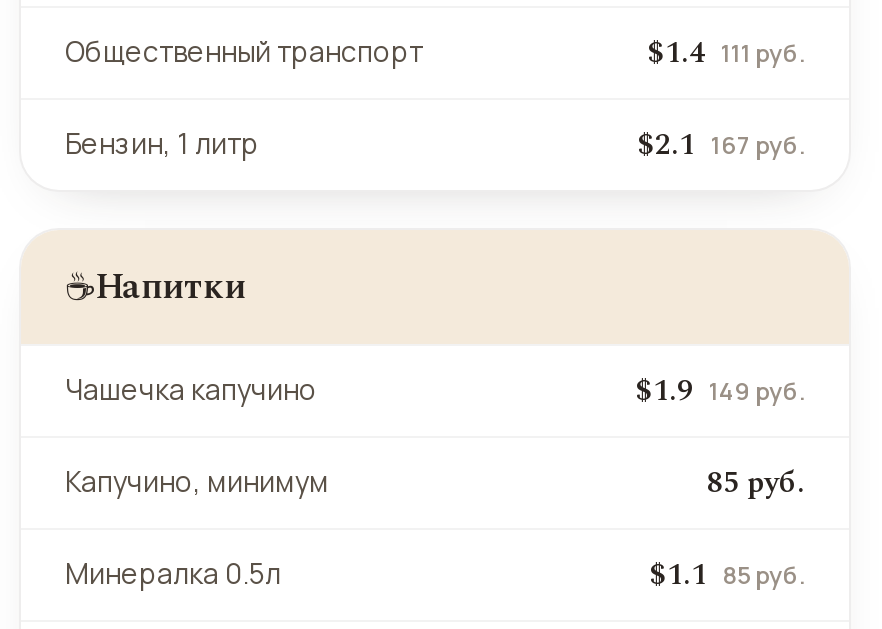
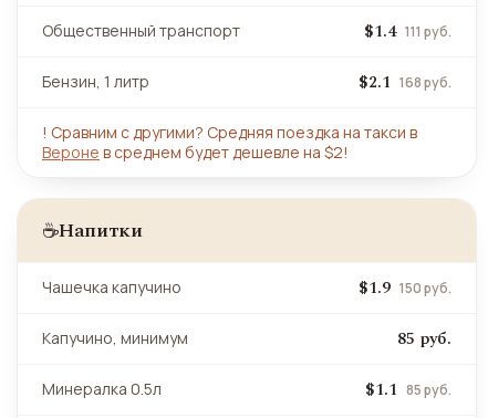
[637,122,805,168] $2.1 167 руб. -> [42,70,451,163] $2.1 168 руб. | ! Сравним с другими? Средняя поездка на такси в | Вероне в среднем будет дешевле на $2!
[635,368,805,414] $1.9 149 руб. -> [359,275,451,301] $1.9 150 руб.

